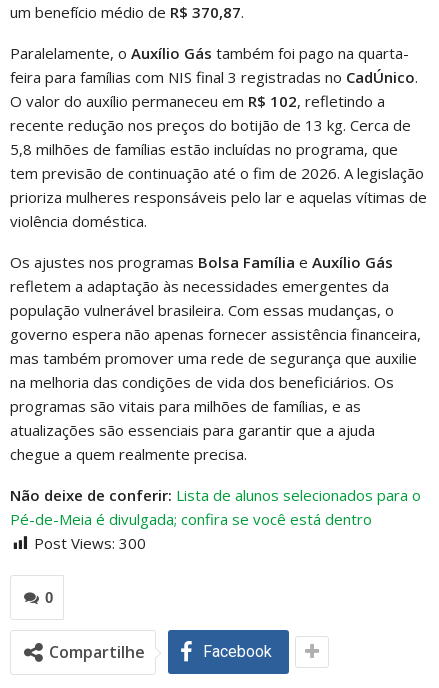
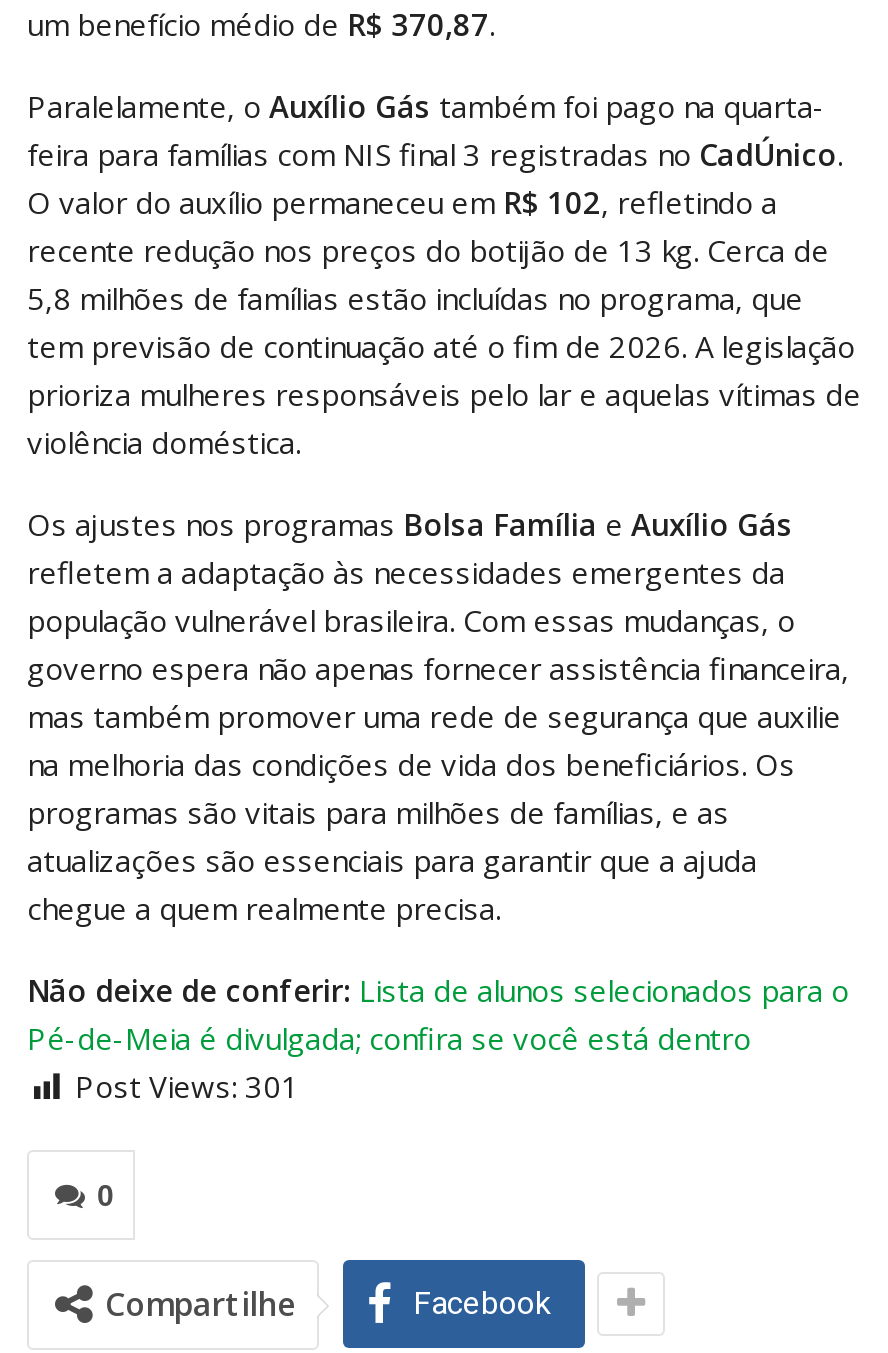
[34,533,146,553] Post Views: 300 -> [75,1067,299,1107] Post Views: 301

